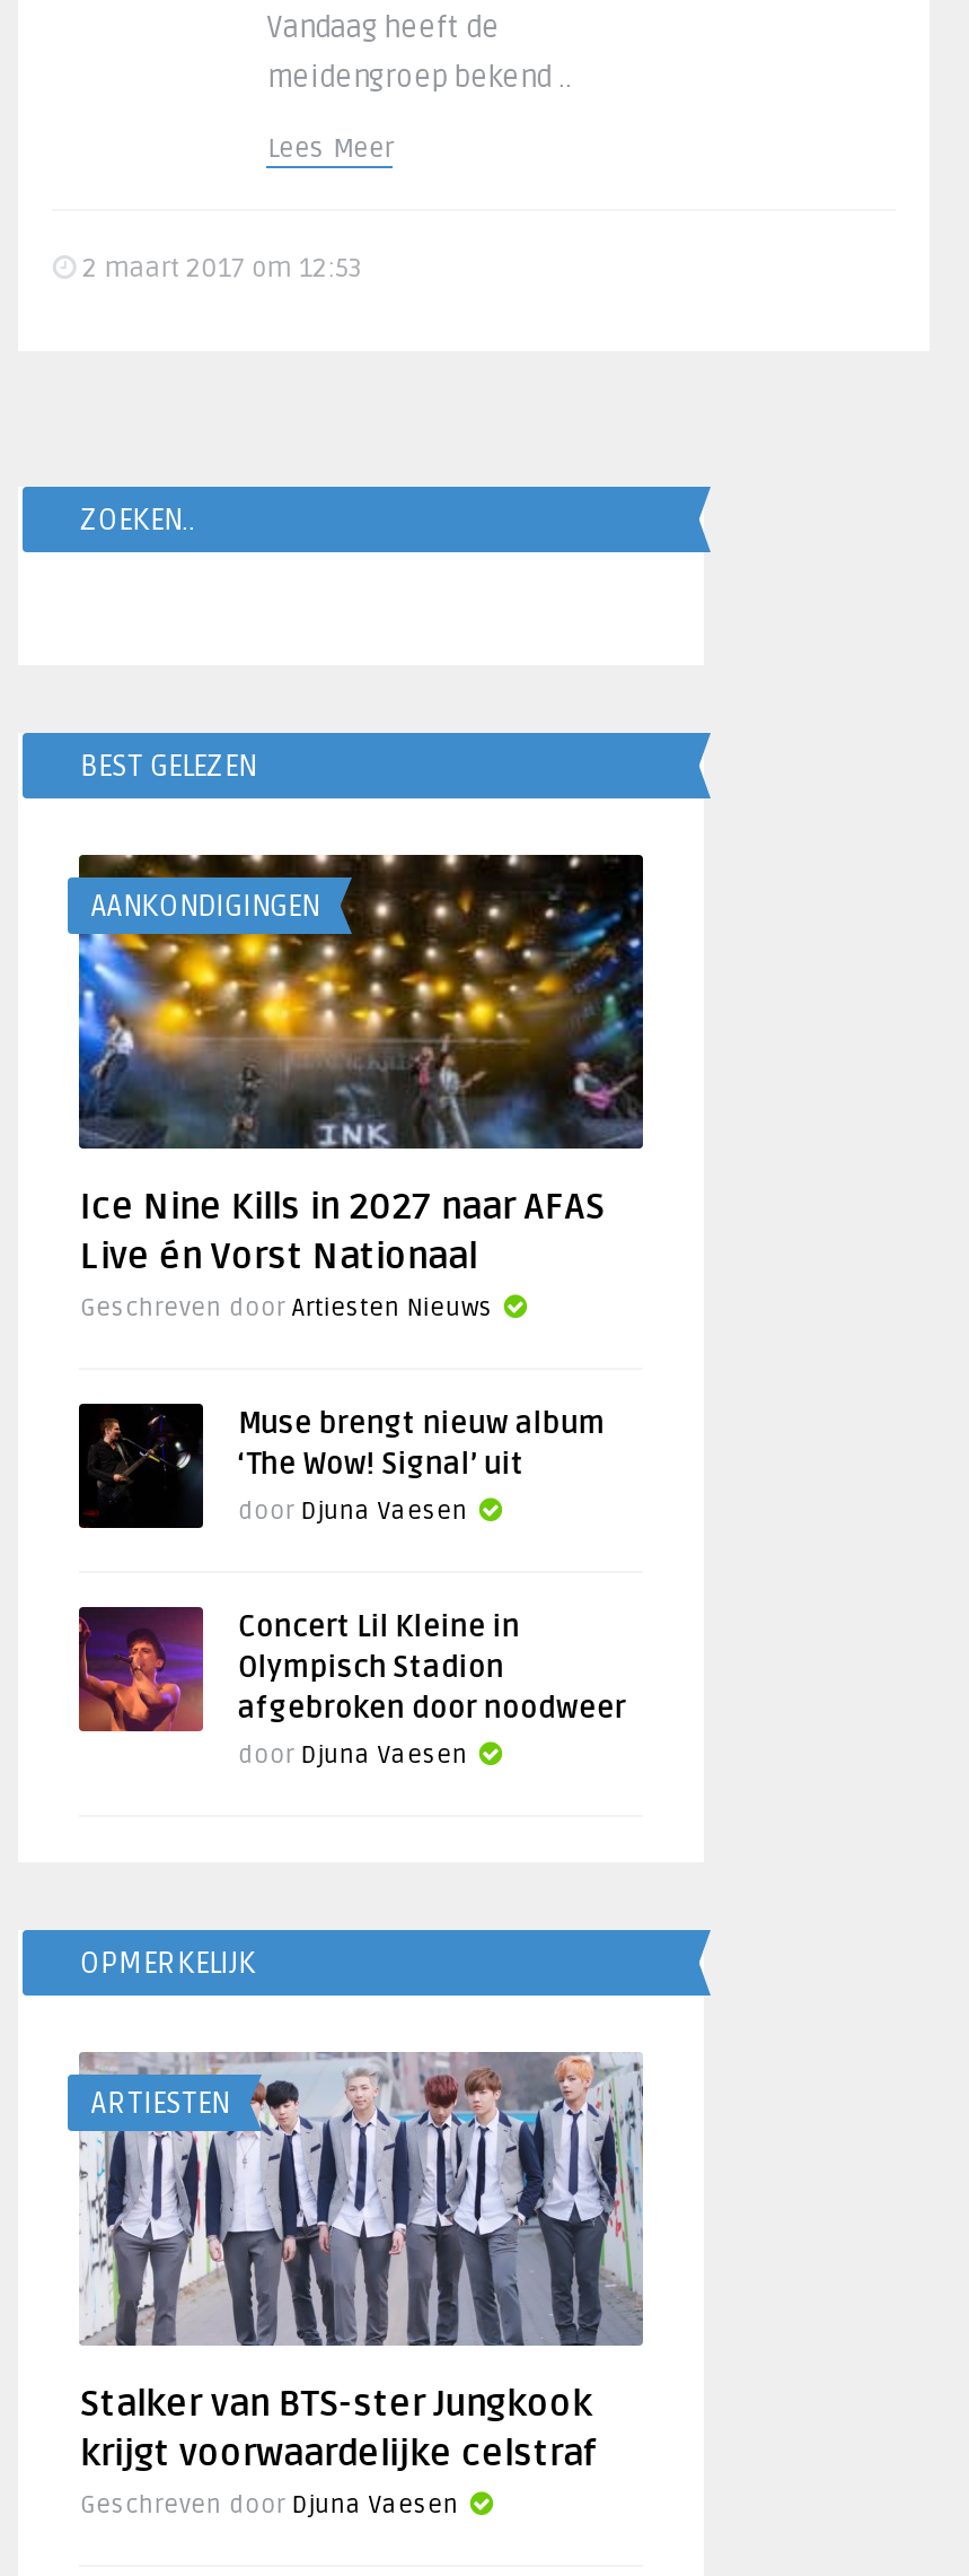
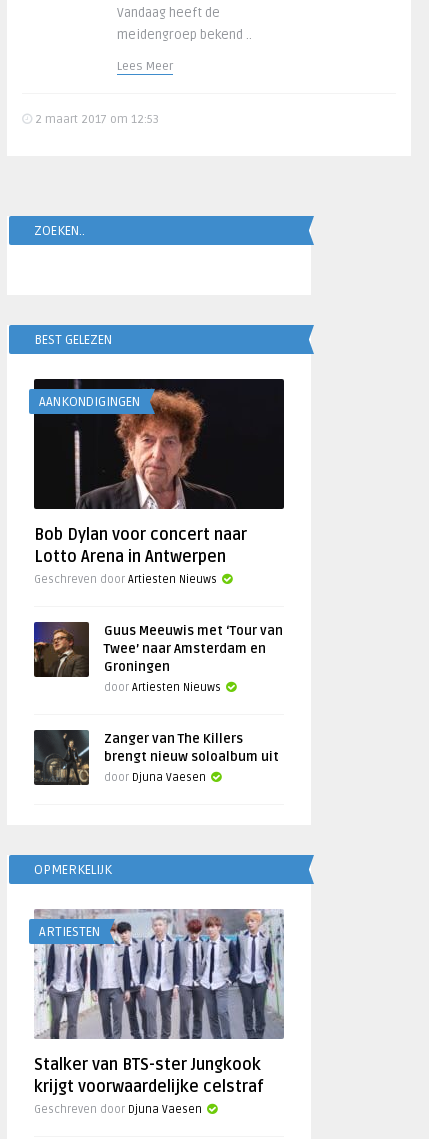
[77,853,645,1280] [image] | Ice Nine Kills in 2027 naar AFAS | Live én Vorst Nationaal -> [33,378,285,567] [image] | Bob Dylan voor concert naar | Lotto Arena in Antwerpen
[77,1401,606,1528] [image] | Muse brengt nieuw album | ‘The Wow! Signal’ uit | door Djuna Vaesen -> [33,621,283,694] [image] | Guus Meeuwis met ‘Tour van | Twee’ naar Amsterdam en | Groningen | door Artiesten Nieuws
[77,1605,626,1772] [image] | Concert Lil Kleine in | Olympisch Stadion | afgebroken door noodweer -> [33,712,279,786] [image] | Zanger van The Killers | brengt nieuw soloalbum uit

